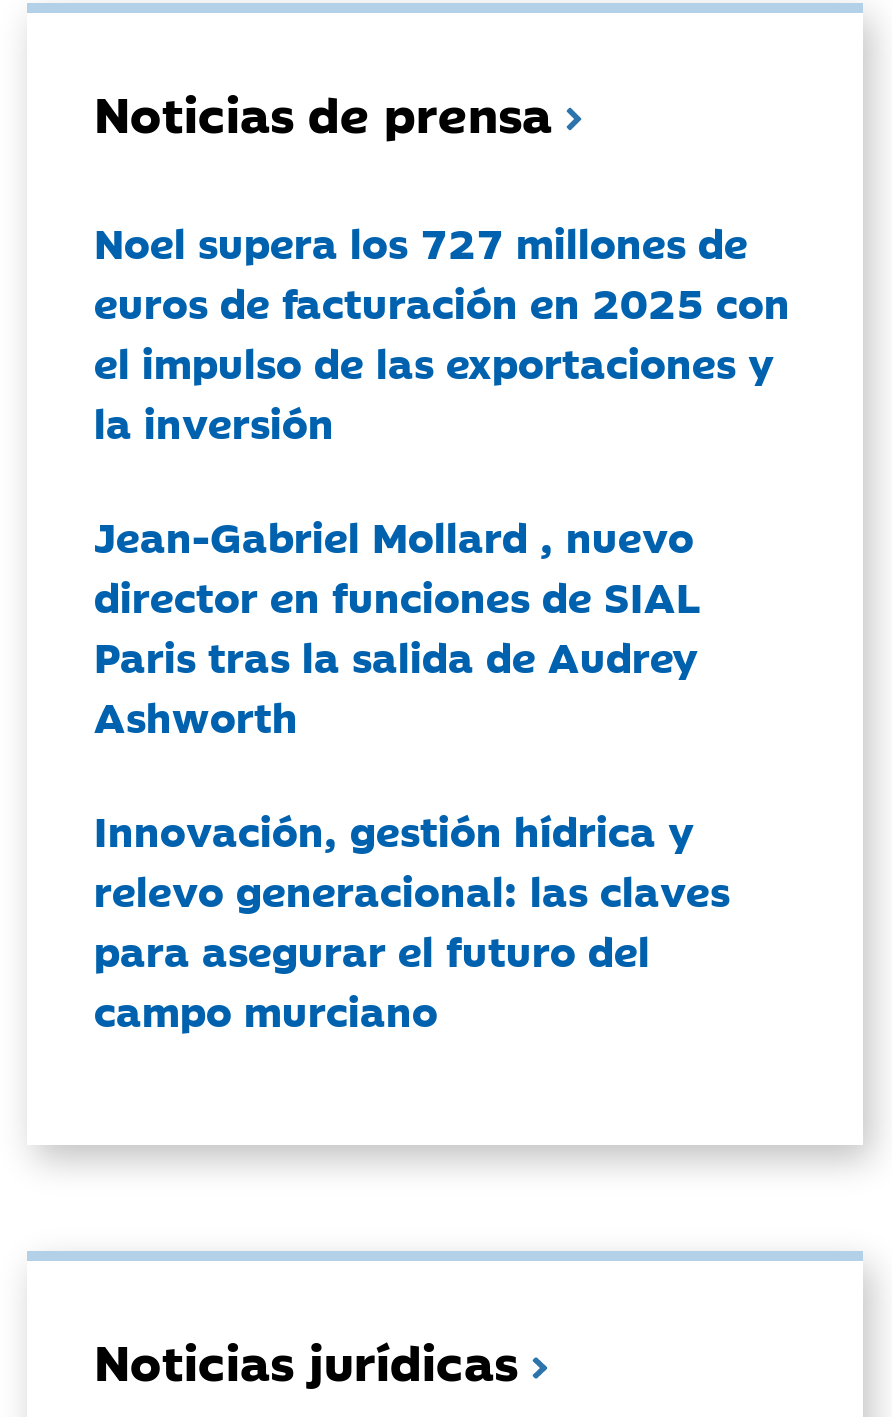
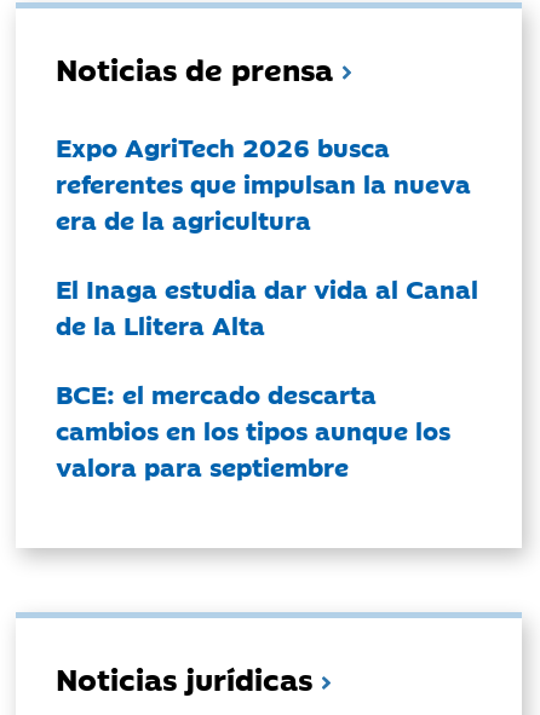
[94,211,790,451] Noel supera los 727 millones de | euros de facturación en 2025 con | el impulso de las exportaciones y | la inversión -> [56,128,471,237] Expo AgriTech 2026 busca | referentes que impulsan la nueva | era de la agricultura
[94,505,700,745] Jean-Gabriel Mollard , nuevo | director en funciones de SIAL | Paris tras la salida de Audrey | Ashworth -> [56,270,479,342] El Inaga estudia dar vida al Canal | de la Llitera Alta
[94,798,730,1038] Innovación, gestión hídrica y | relevo generacional: las claves | para asegurar el futuro del | campo murciano -> [56,374,451,483] BCE: el mercado descarta | cambios en los tipos aunque los | valora para septiembre

